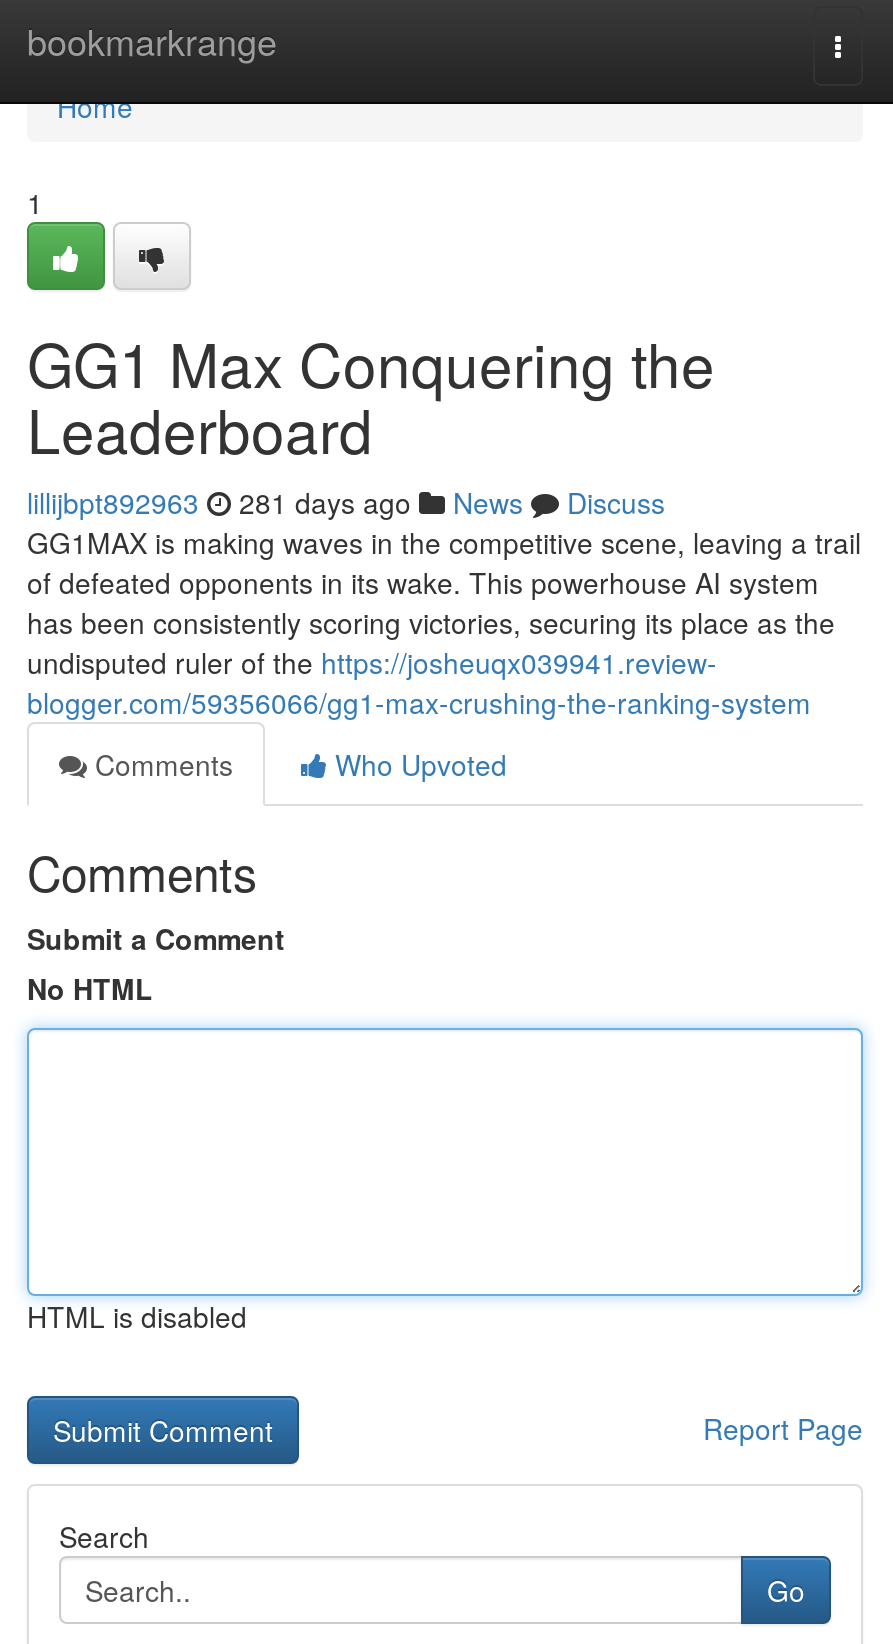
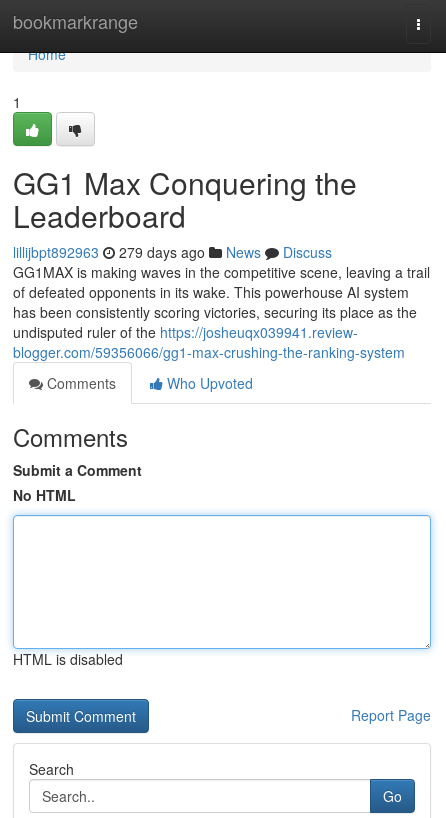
[27,482,665,522] lillijbpt892963 281 days ago News Discuss -> [13,242,332,262] lillijbpt892963 279 days ago News Discuss

